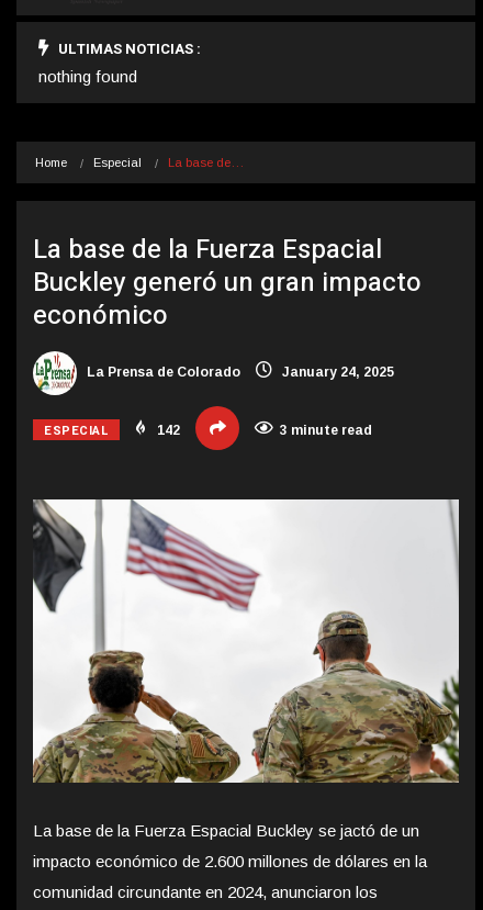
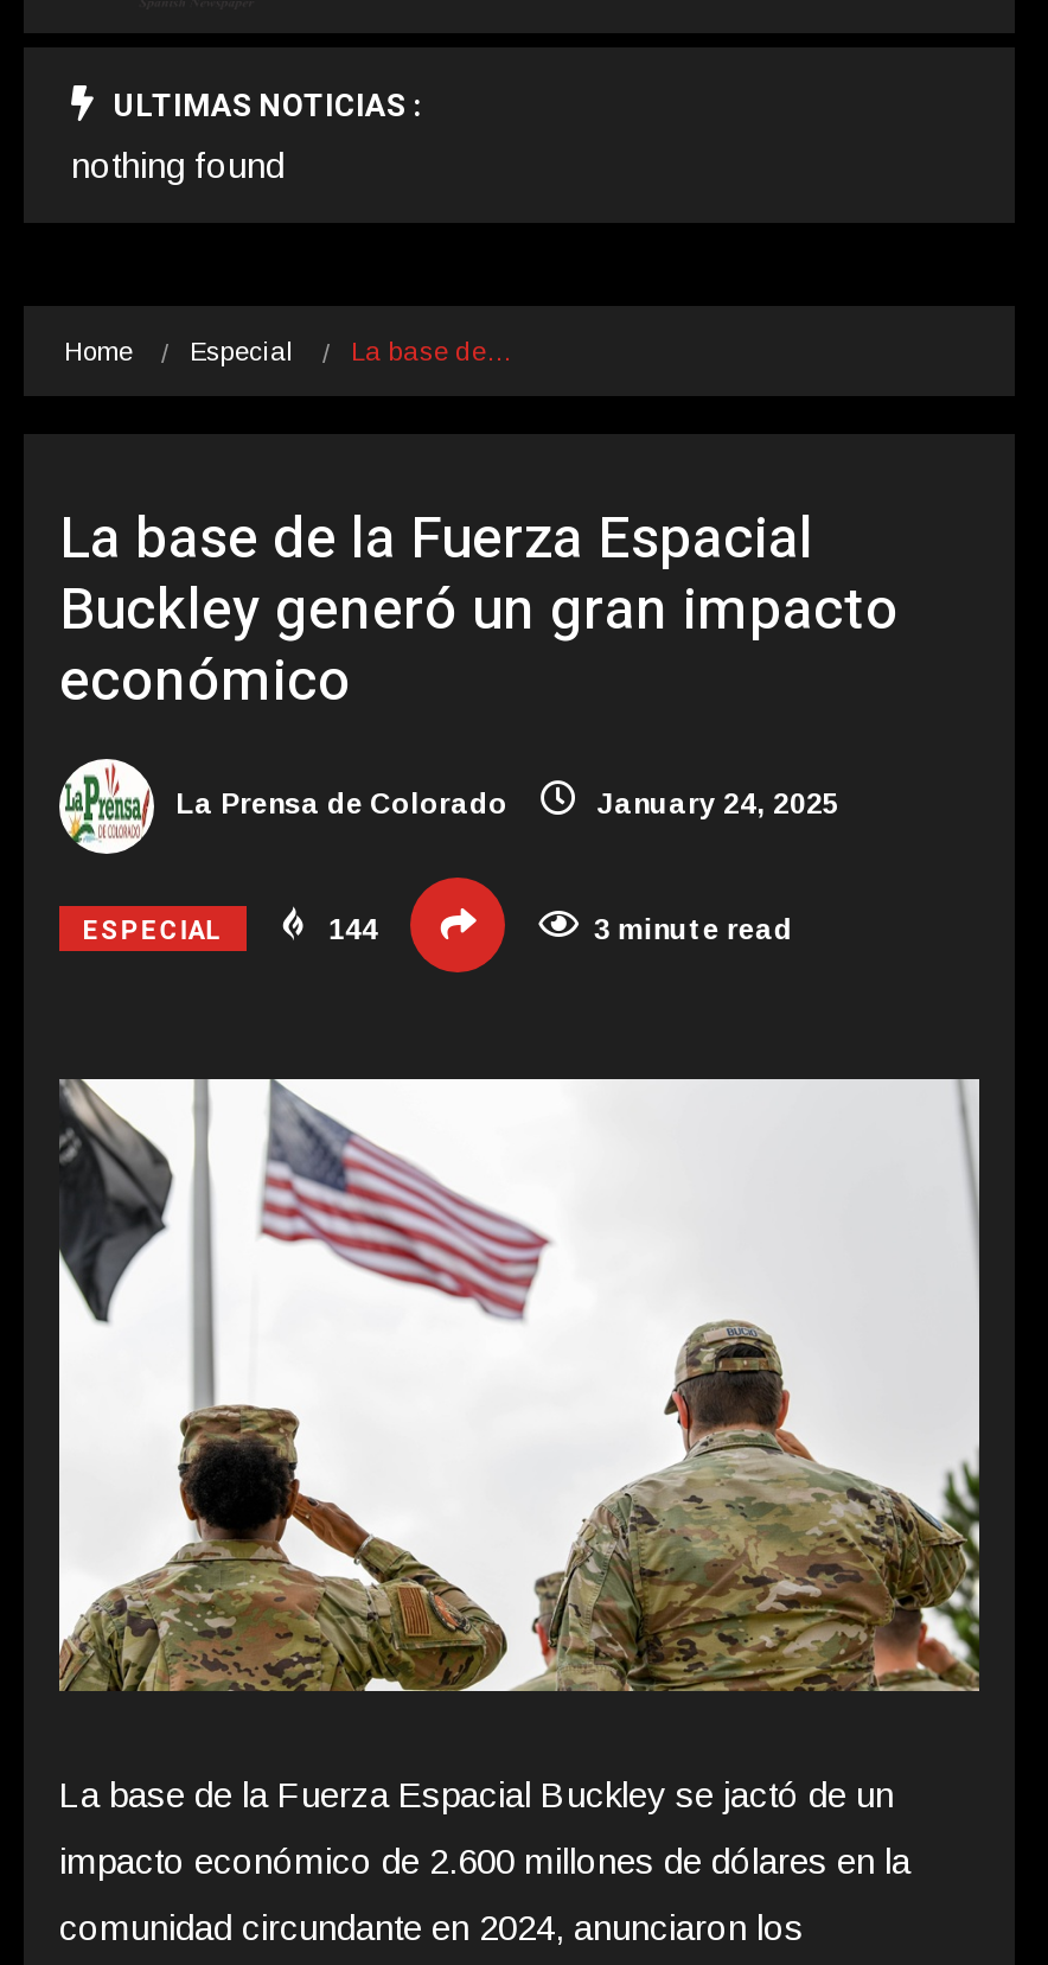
[154,423,180,438] 142 -> [321,913,378,946] 144

